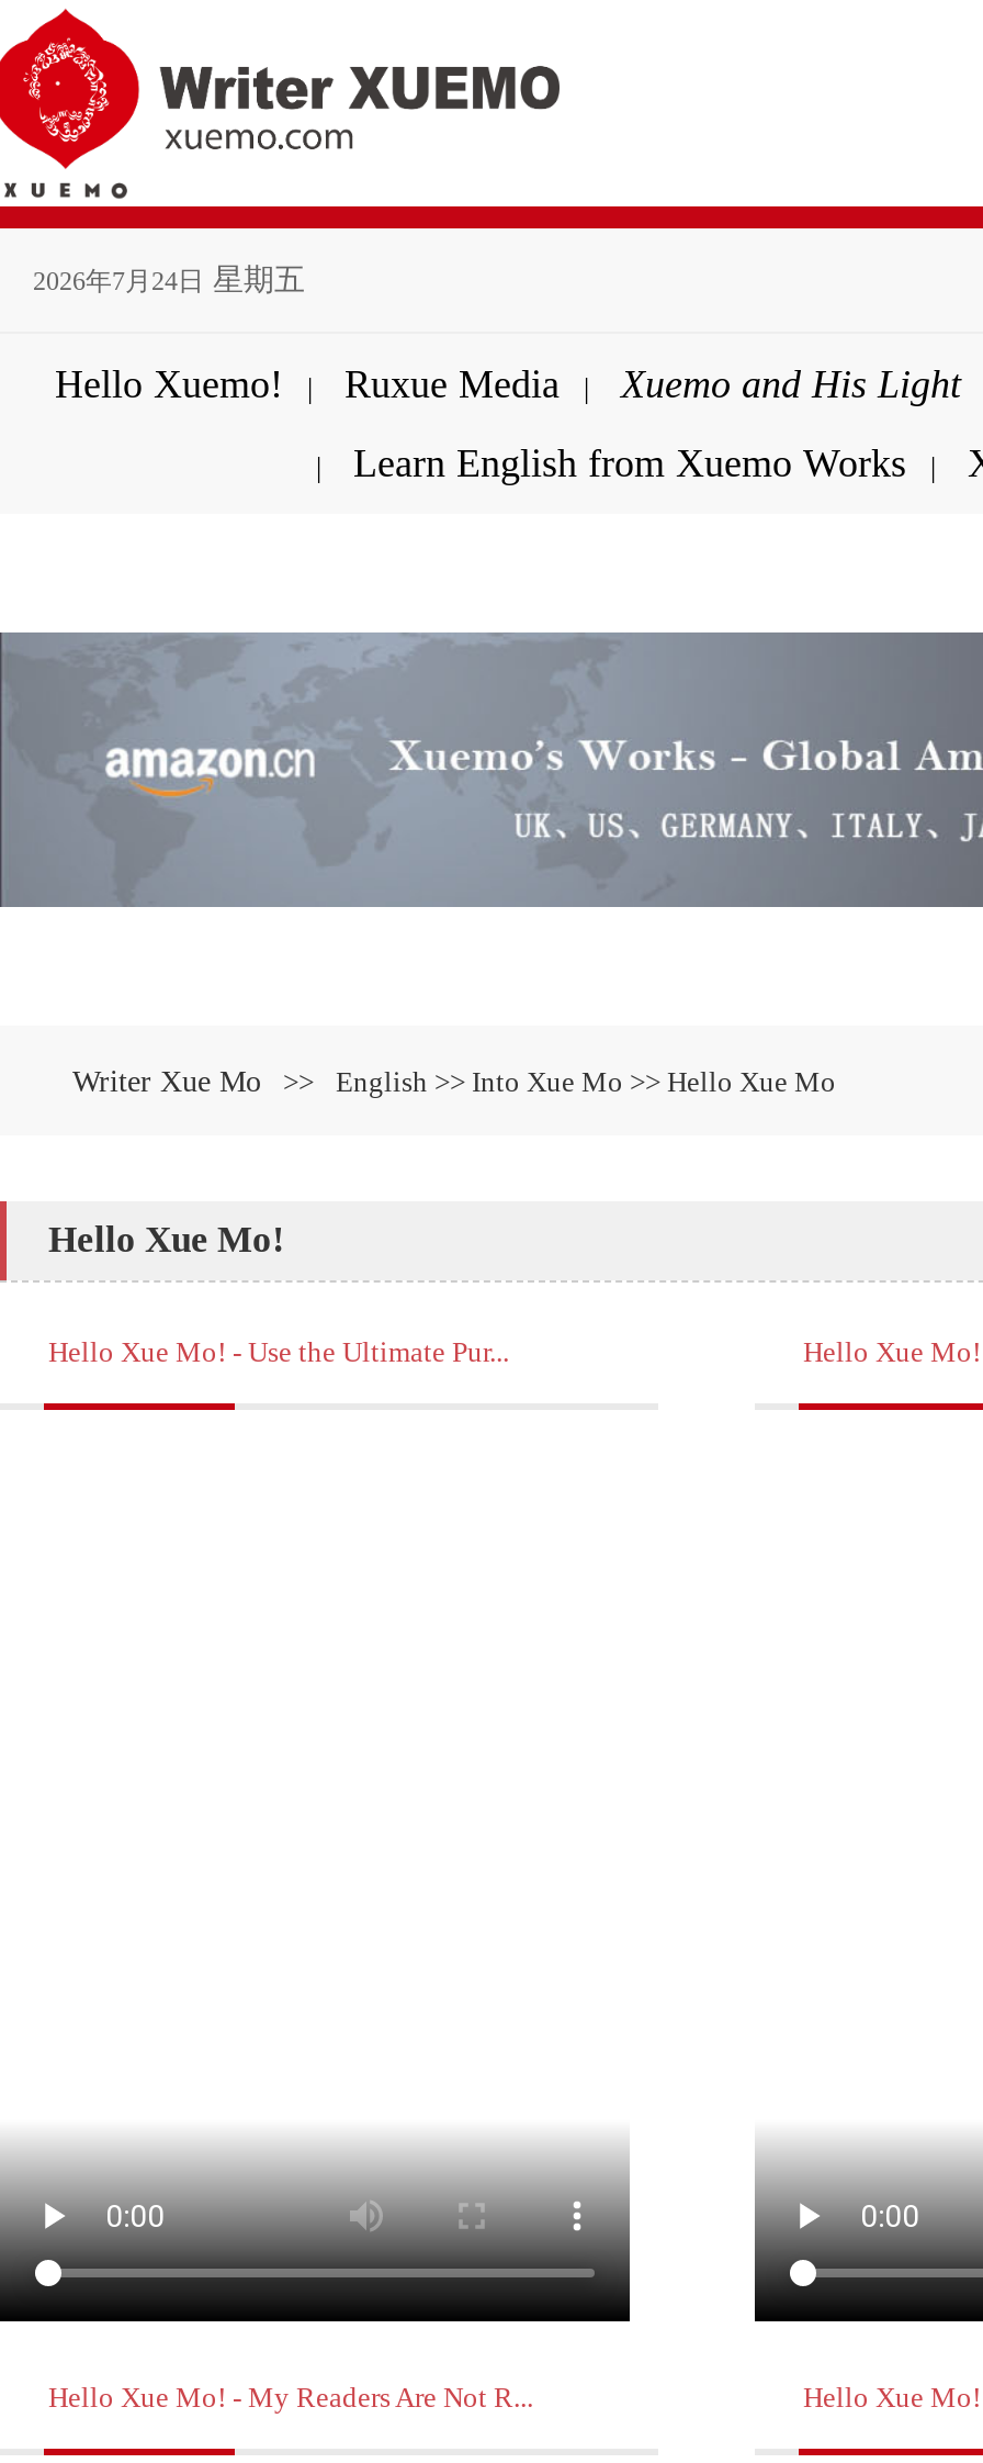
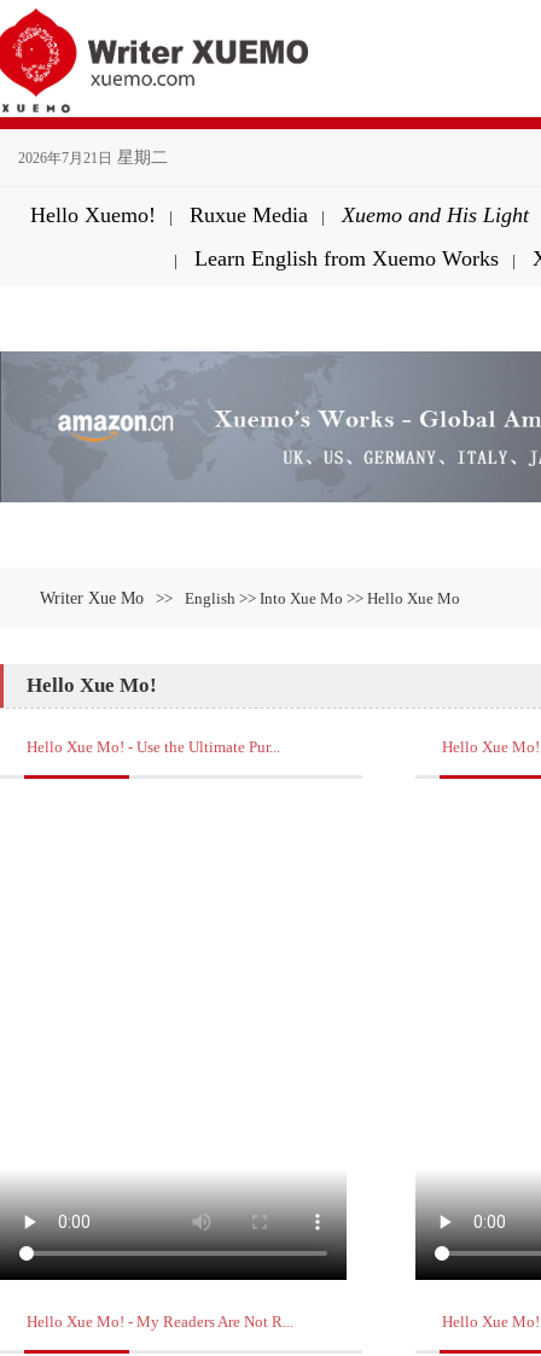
[33,262,314,295] 2026年7月24日星期五 -> [18,148,173,166] 2026年7月21日星期二

